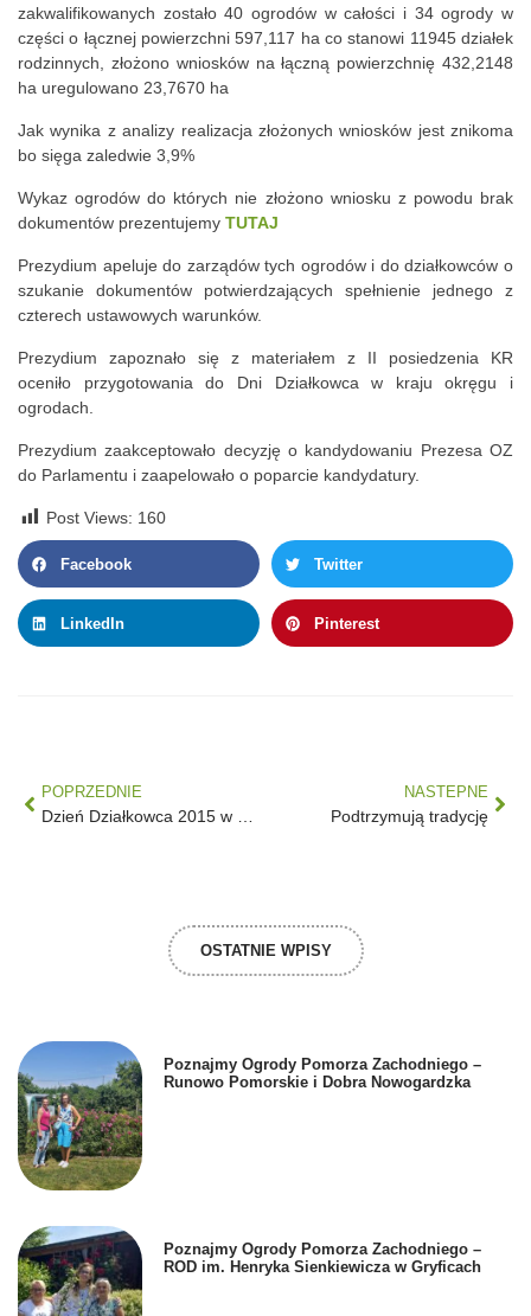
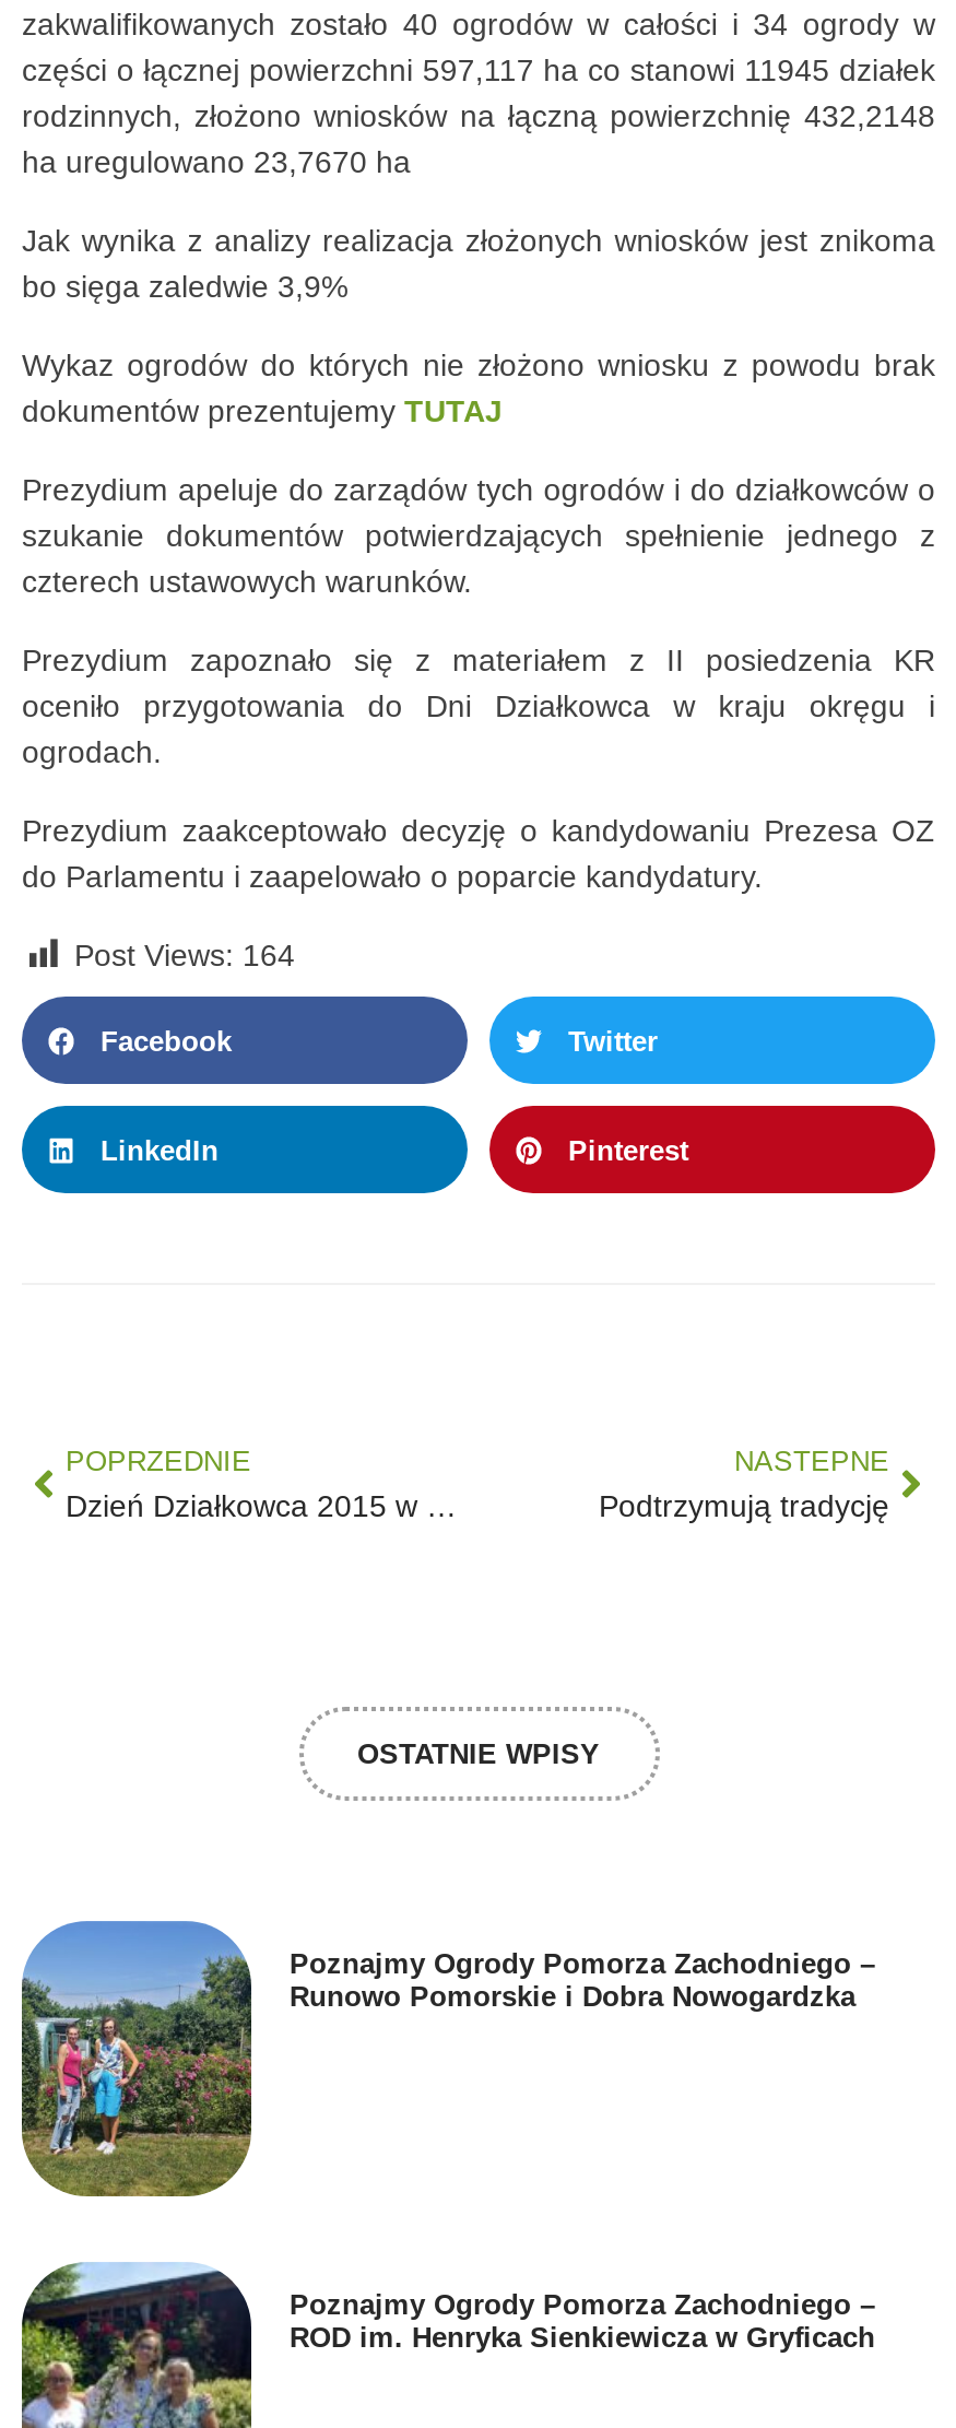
[46,508,166,527] Post Views: 160 -> [74,938,295,973] Post Views: 164

